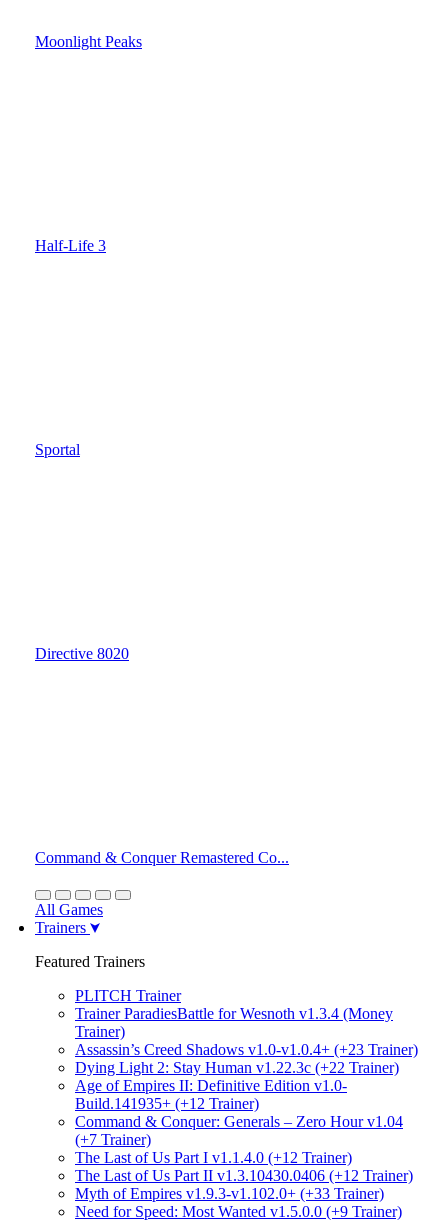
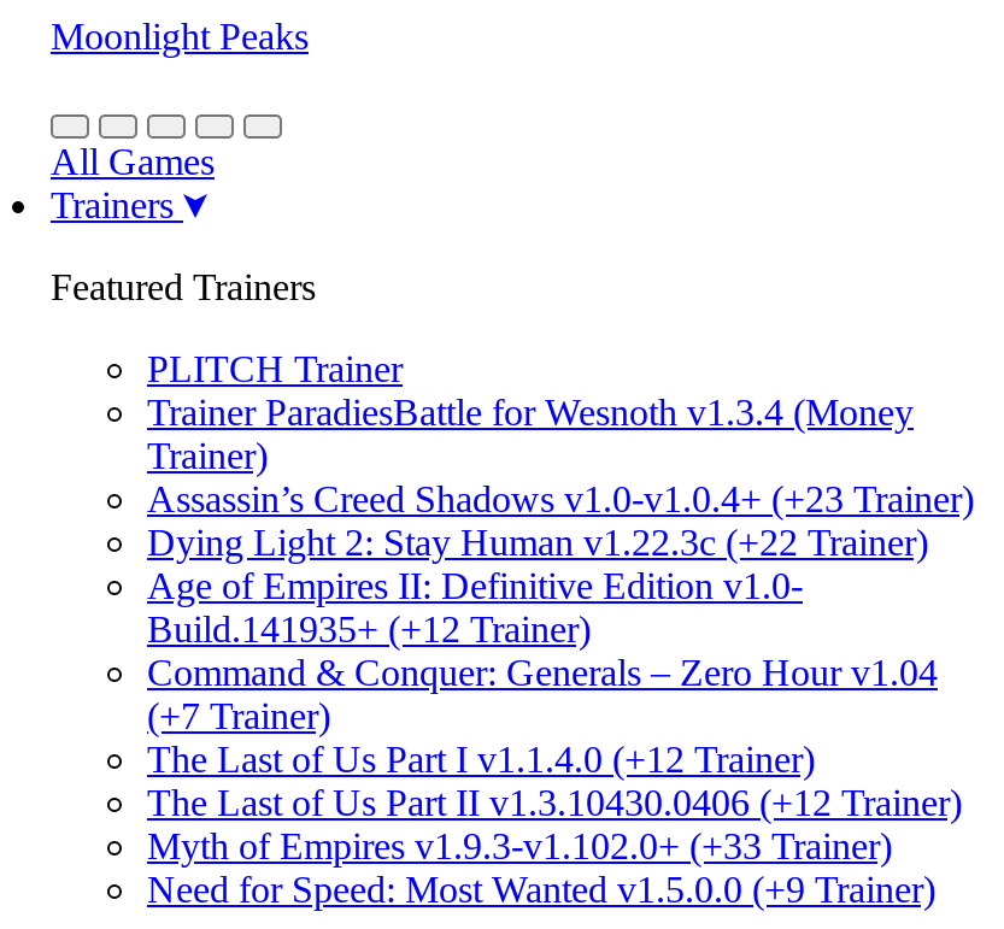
[35,237,106,254] Half-Life 3 -> none
[35,441,80,458] Sportal -> none
[35,645,129,662] Directive 8020 -> none
[35,849,289,866] Command & Conquer Remastered Co... -> none

